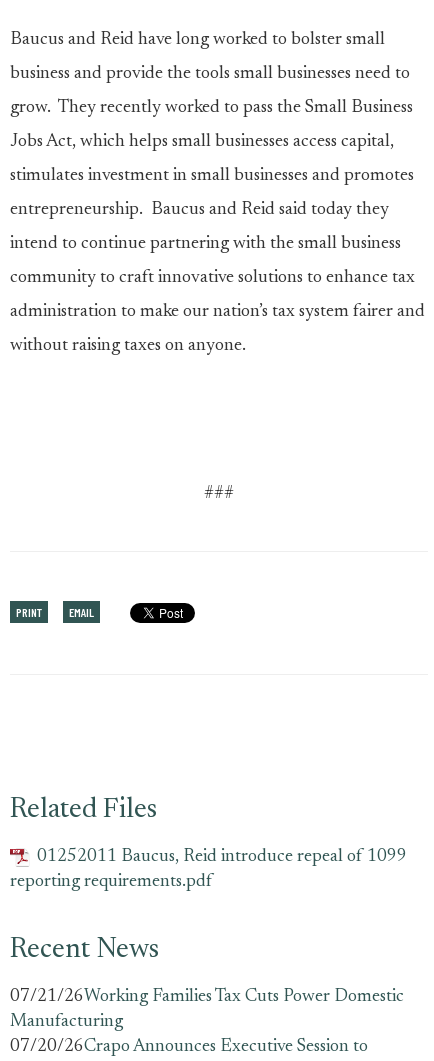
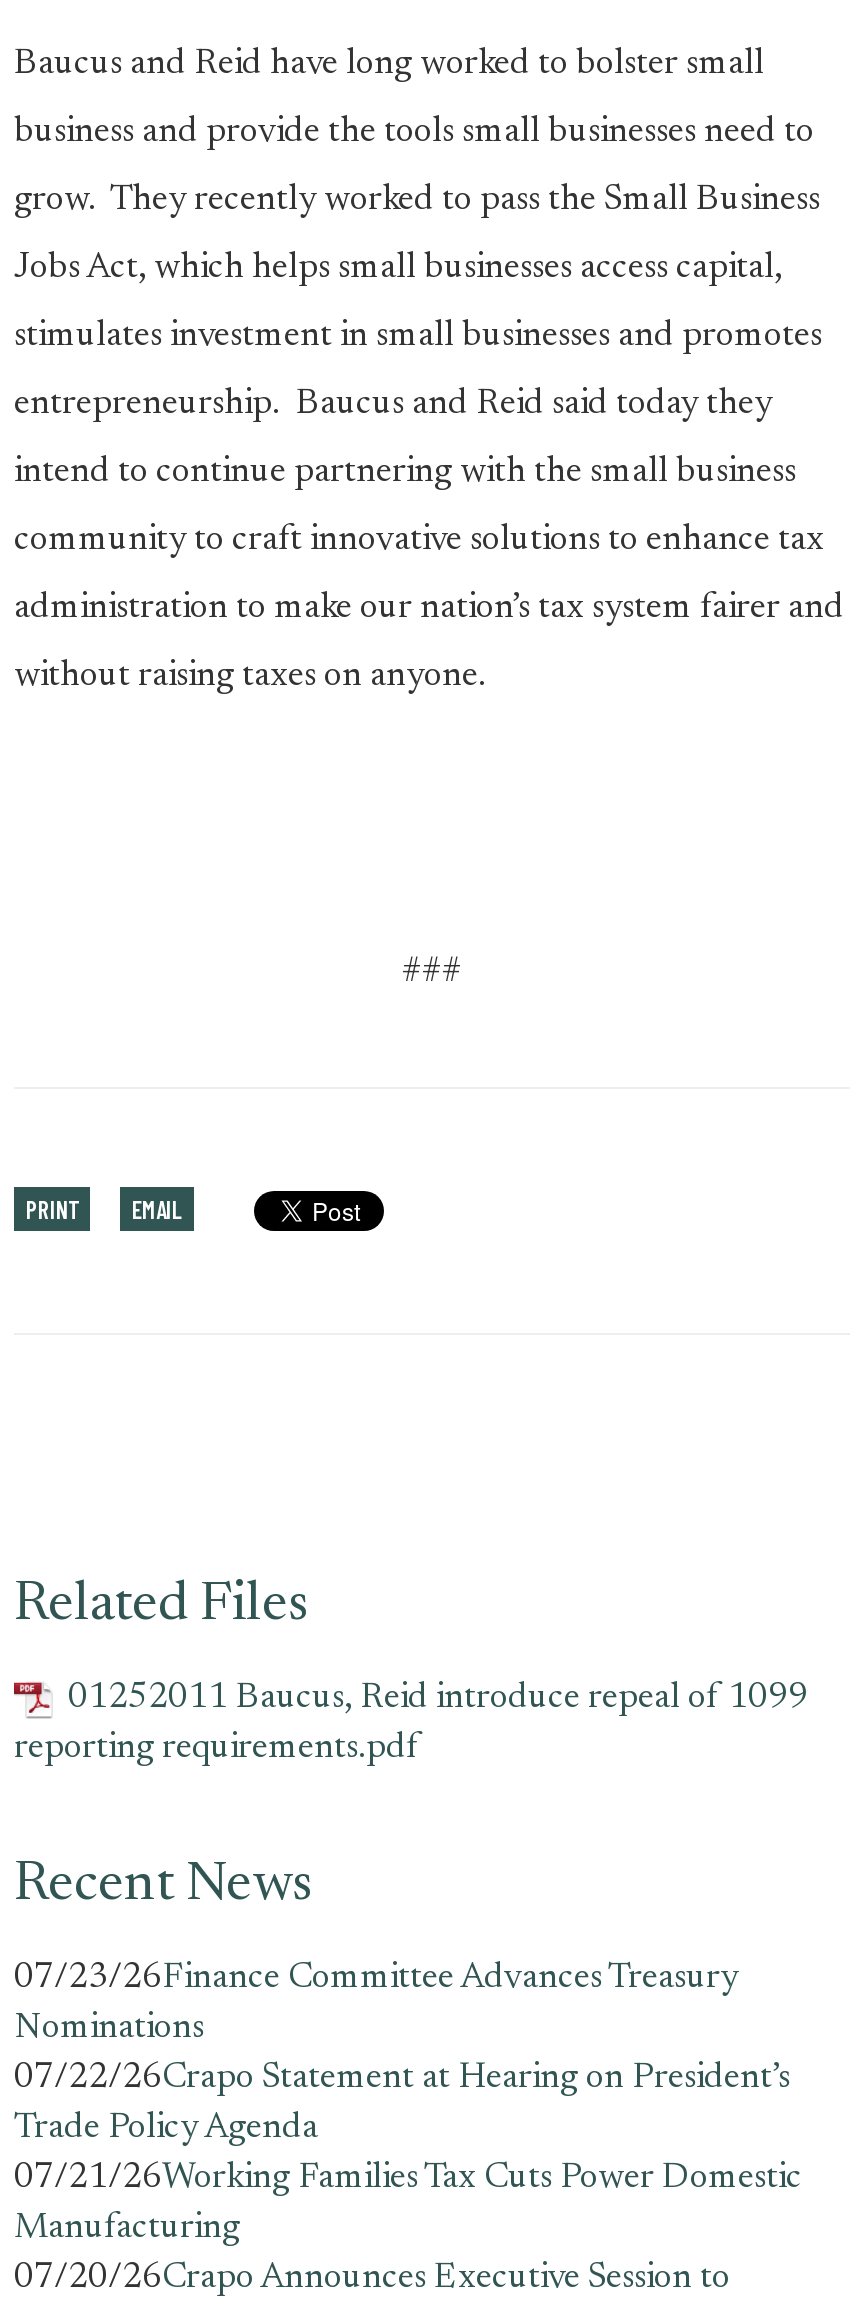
none -> [14,1961,790,2147] 07/23/26Finance Committee Advances Treasury | Nominations | 07/22/26Crapo Statement at Hearing on President’s | Trade Policy Agenda

